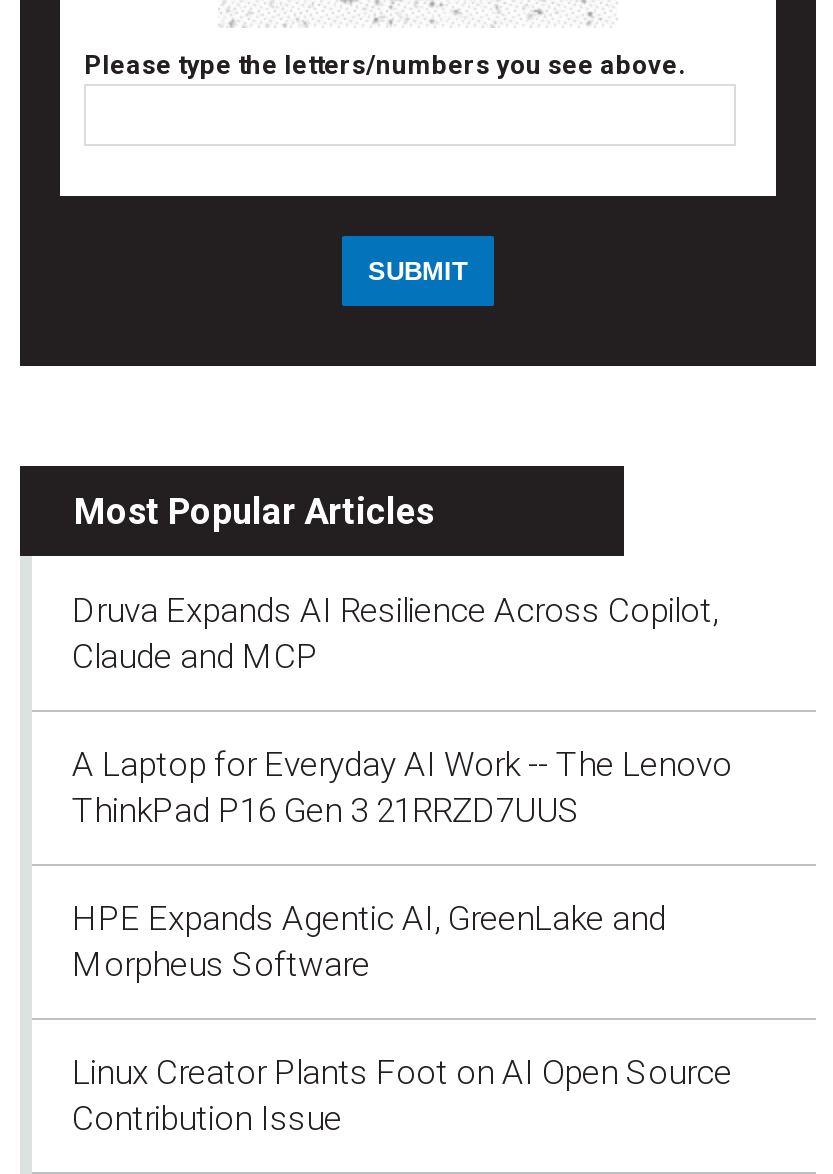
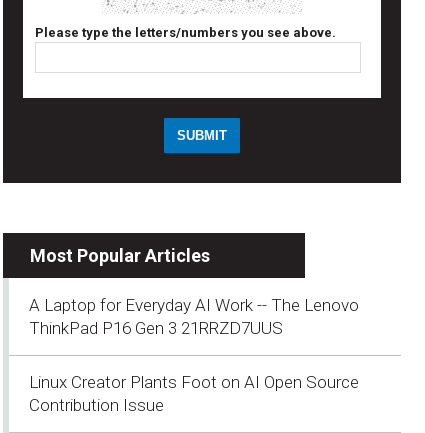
[72,589,718,675] Druva Expands AI Resilience Across Copilot, | Claude and MCP -> none
[72,897,666,983] HPE Expands Agentic AI, GreenLake and | Morpheus Software -> none

